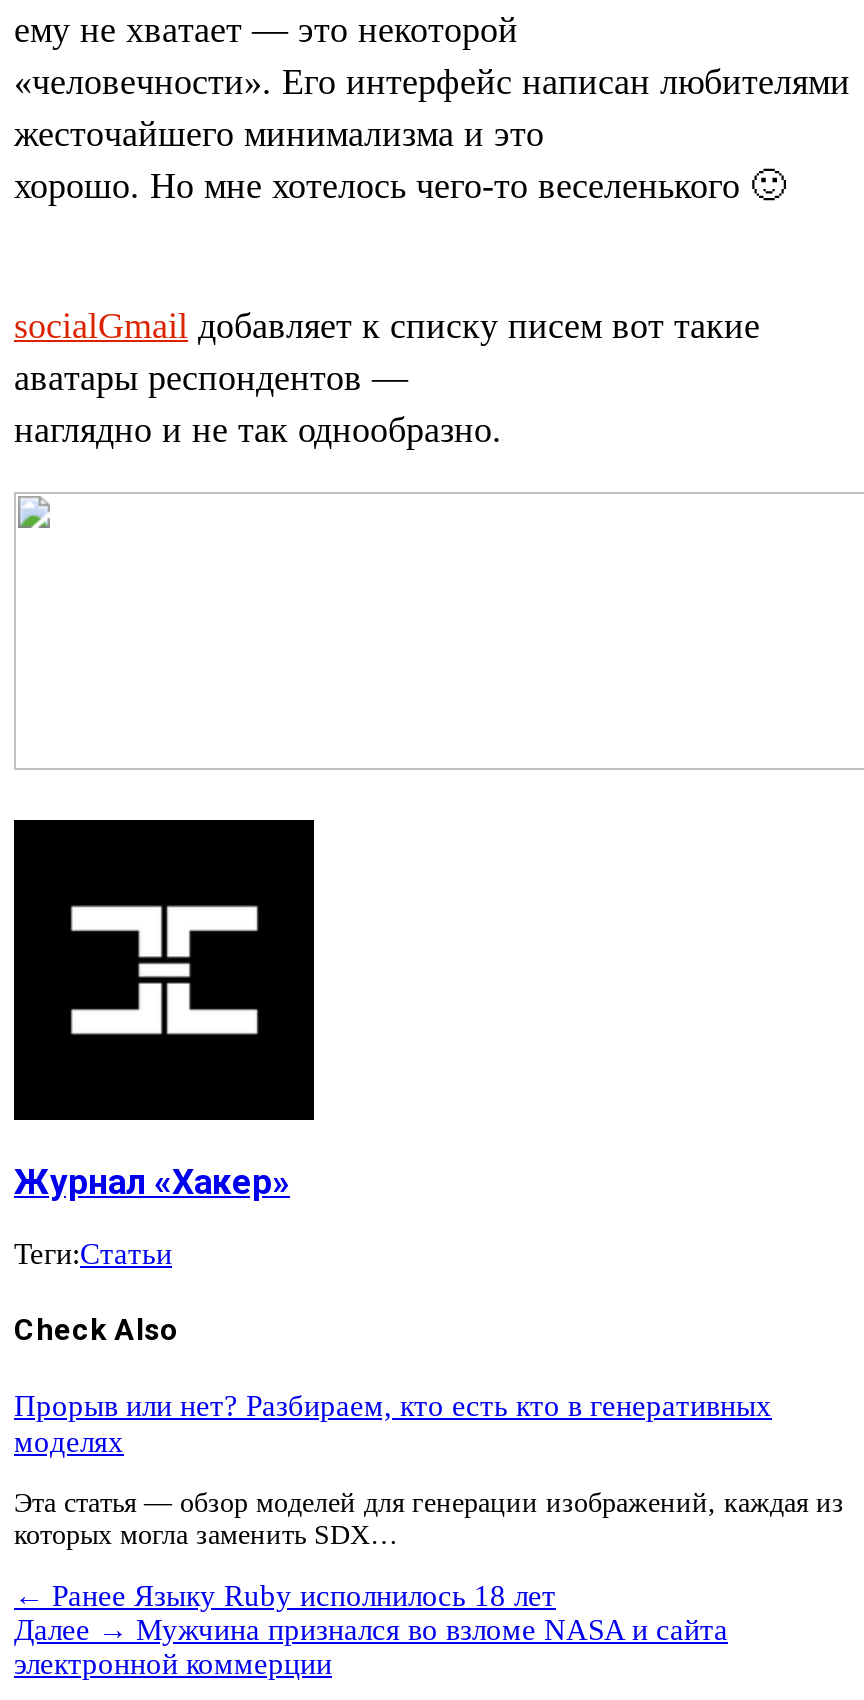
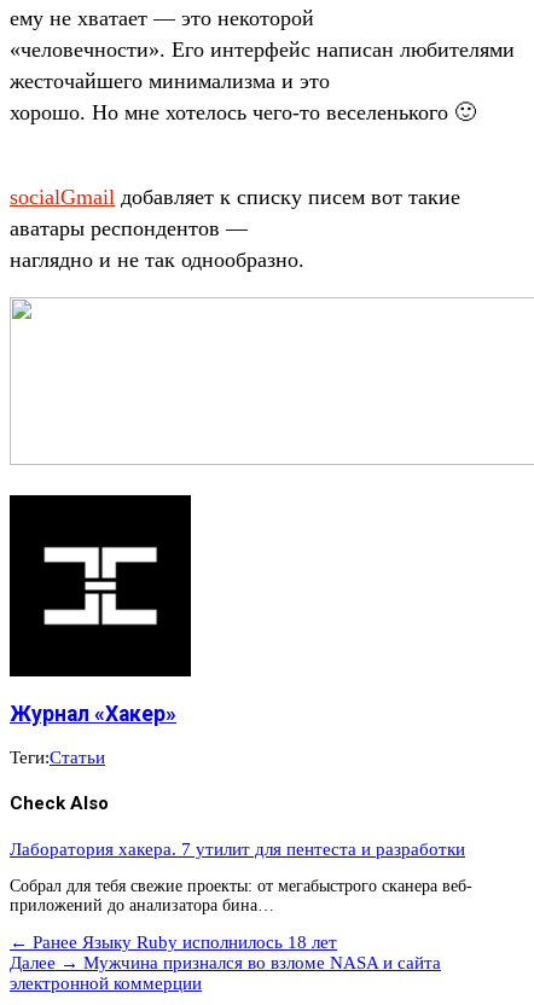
[14,1389,772,1457] Прорыв или нет? Разбираем, кто есть кто в генеративных | моделях -> [10,839,465,858] Лаборатория хакера. 7 утилит для пентеста и разработки
[14,1487,844,1549] Эта статья — обзор моделей для генерации изображений, каждая из | которых могла заменить SDX… -> [10,876,472,914] Собрал для тебя свежие проекты: от мегабыстрого сканера веб- | приложений до анализатора бина…

